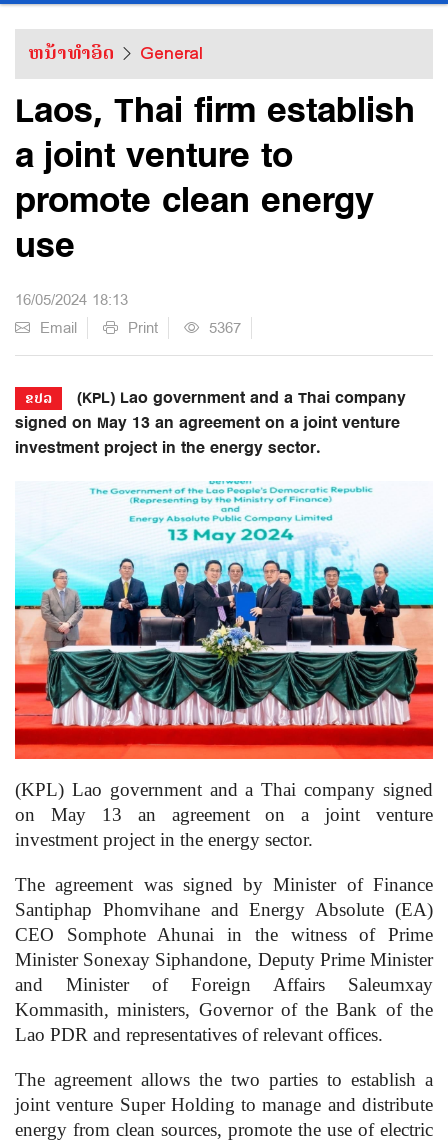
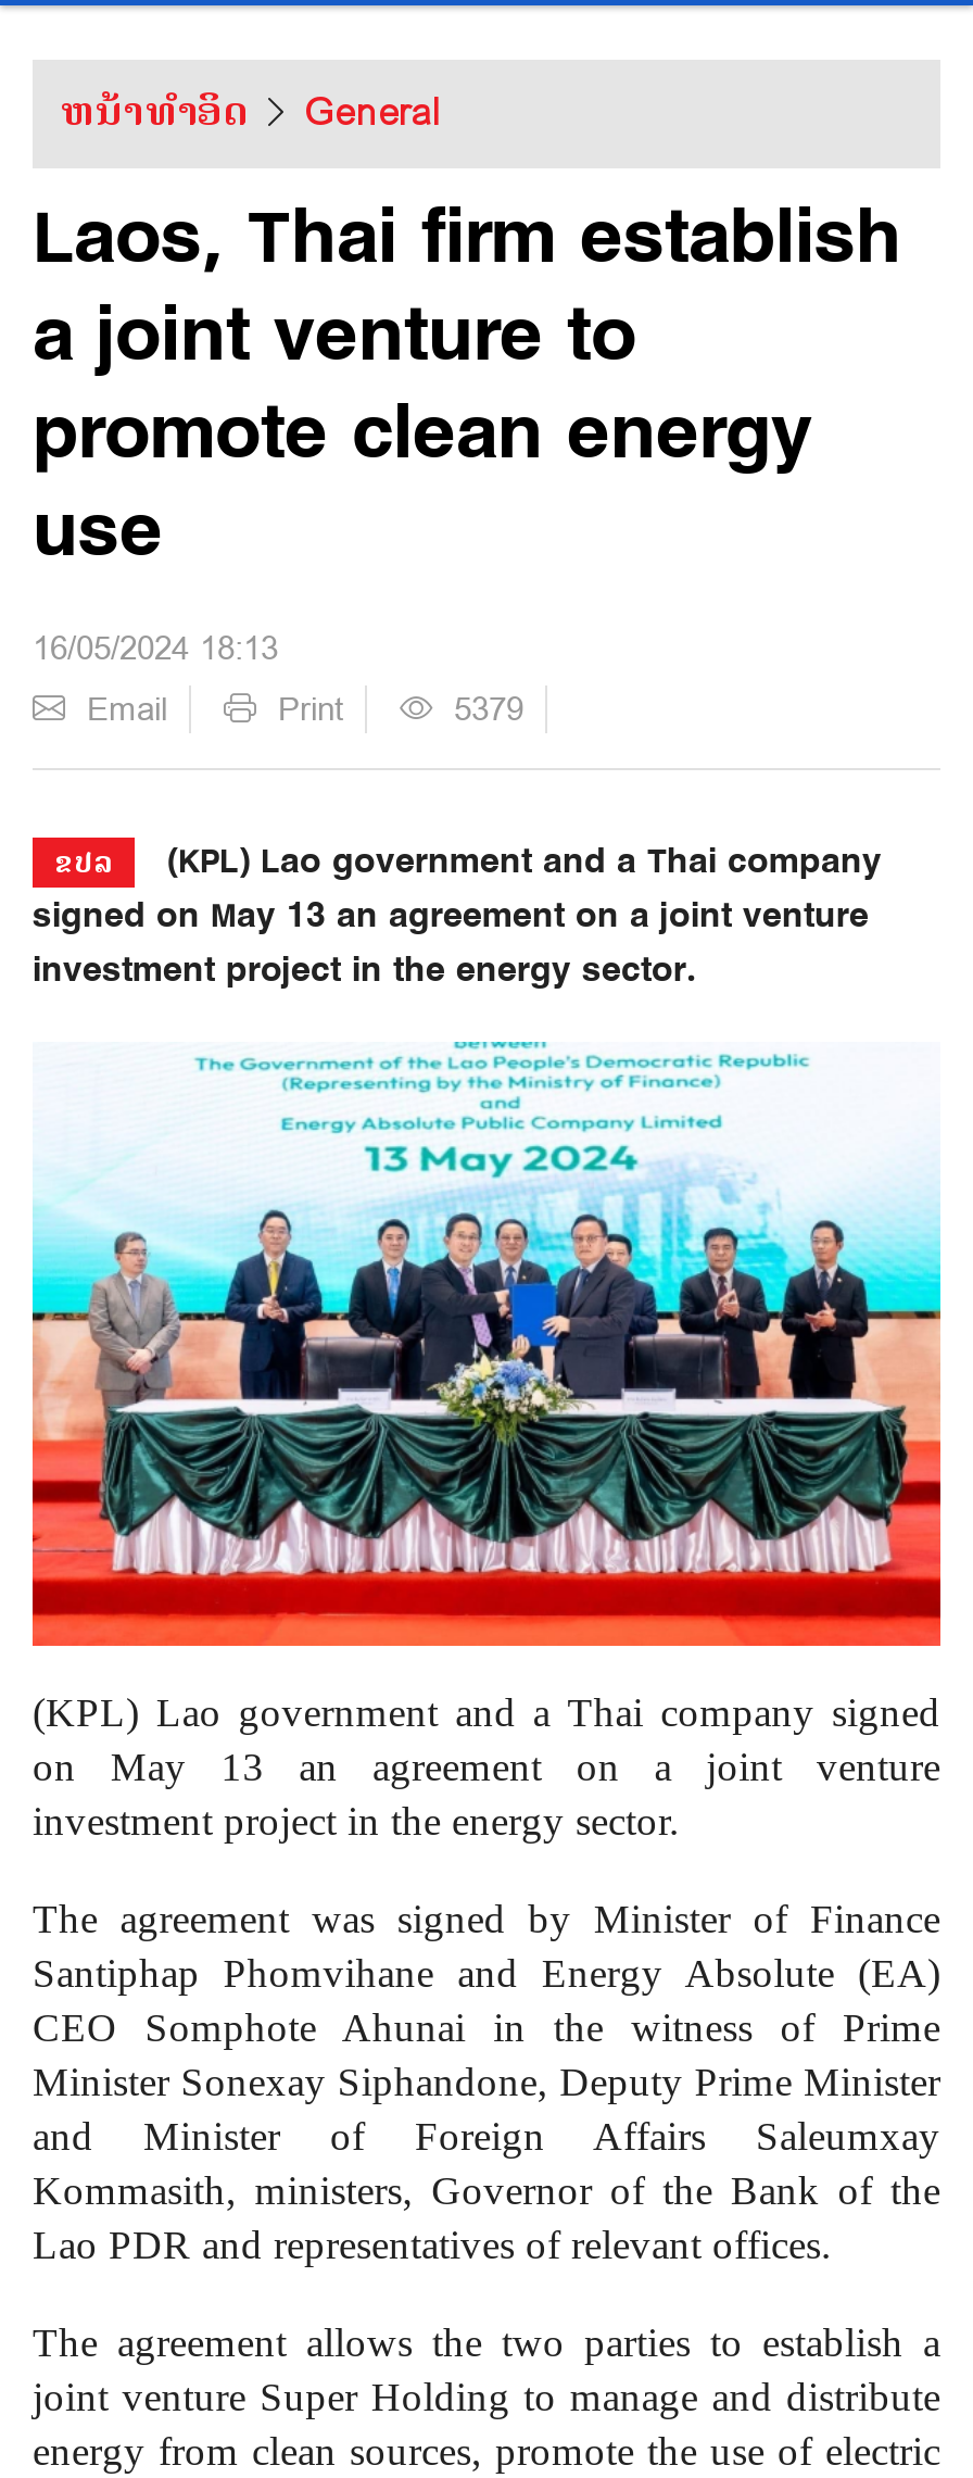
[209,317,241,339] 5367 -> [454,685,523,733] 5379

